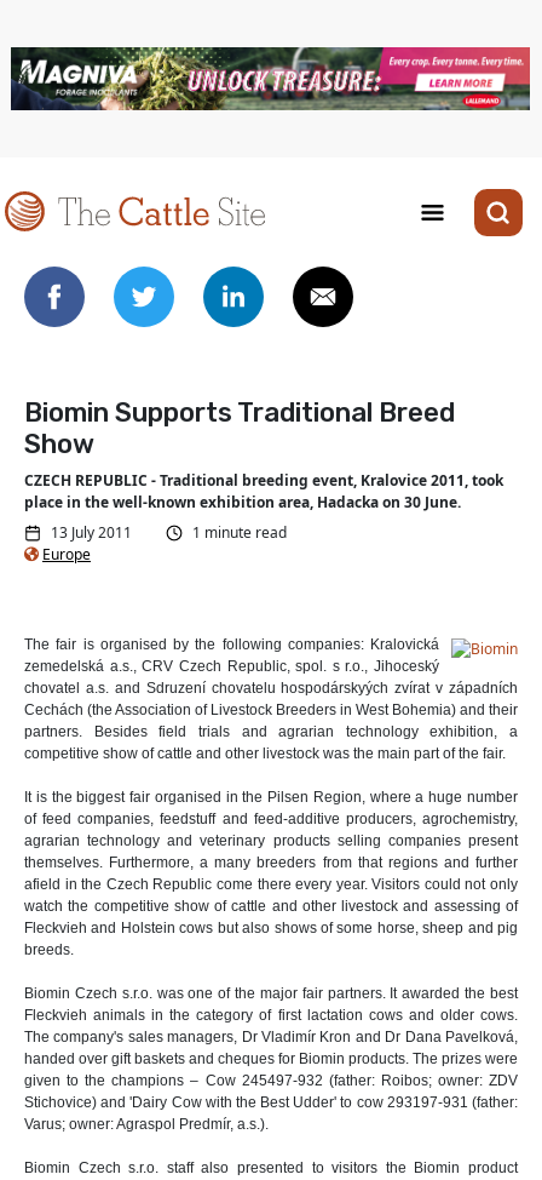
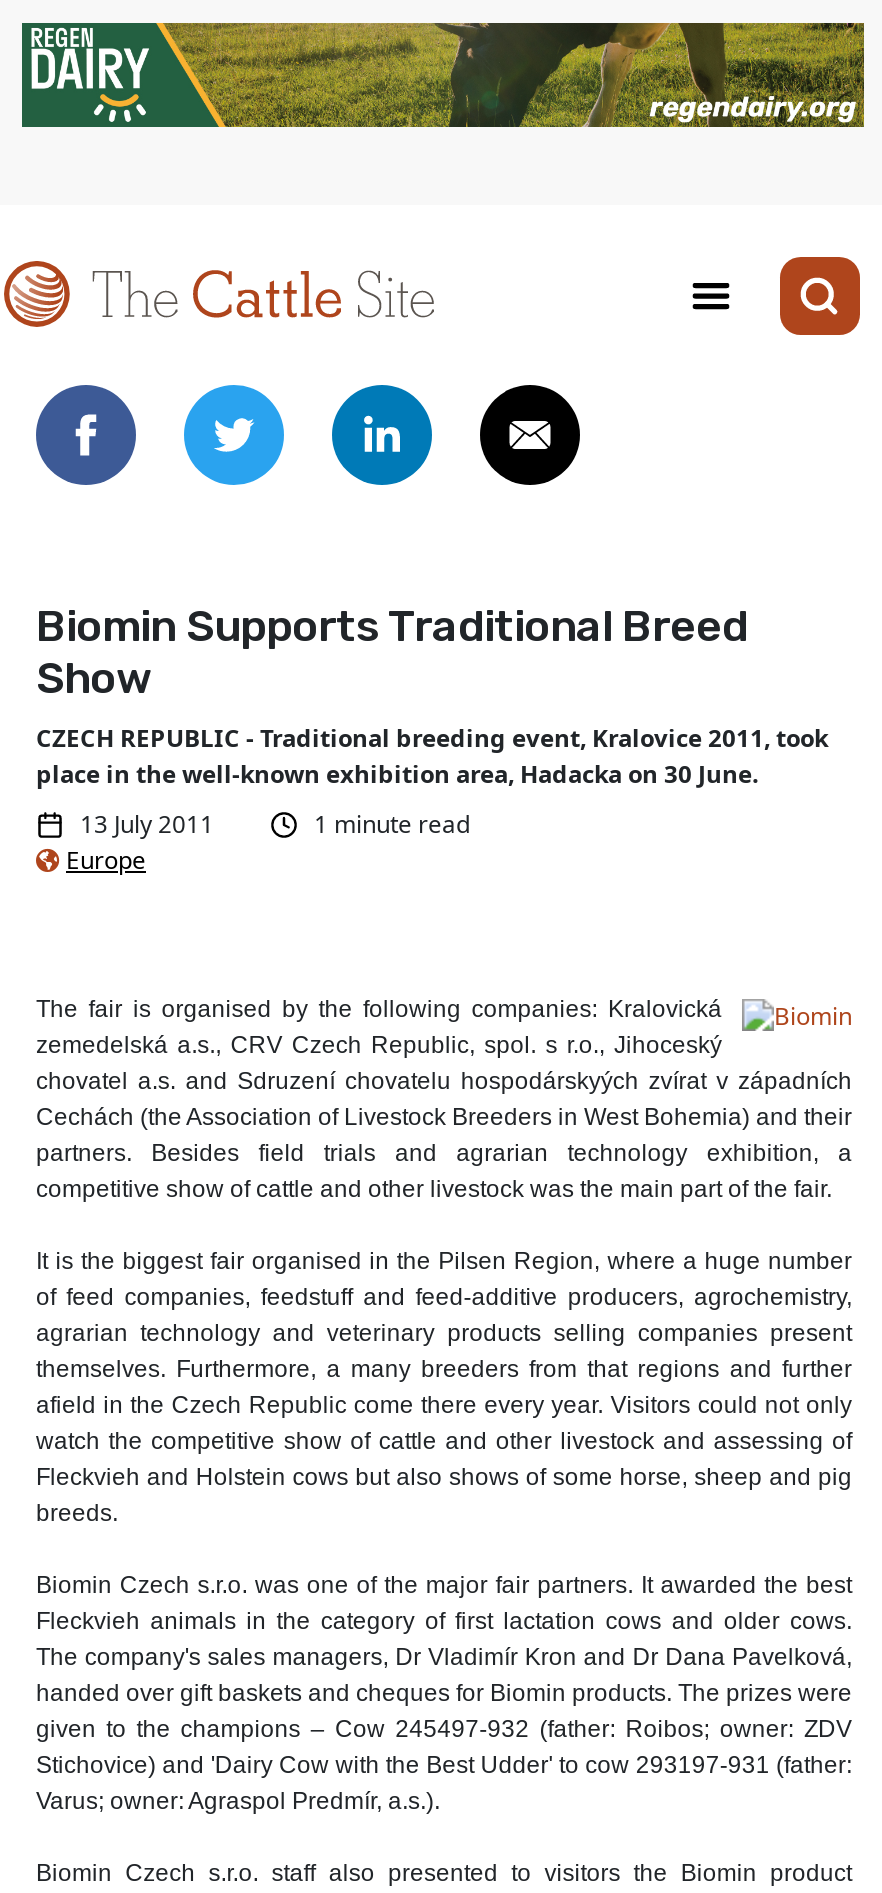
[10,46,531,111] [image] -> [14,21,872,129] [image]

